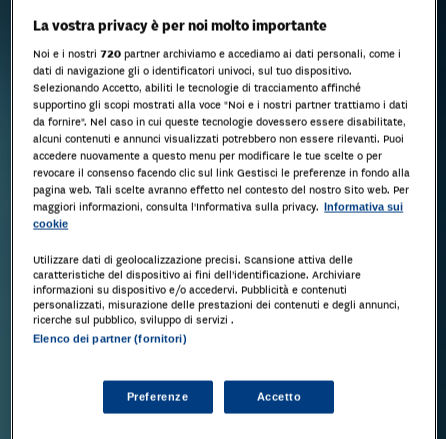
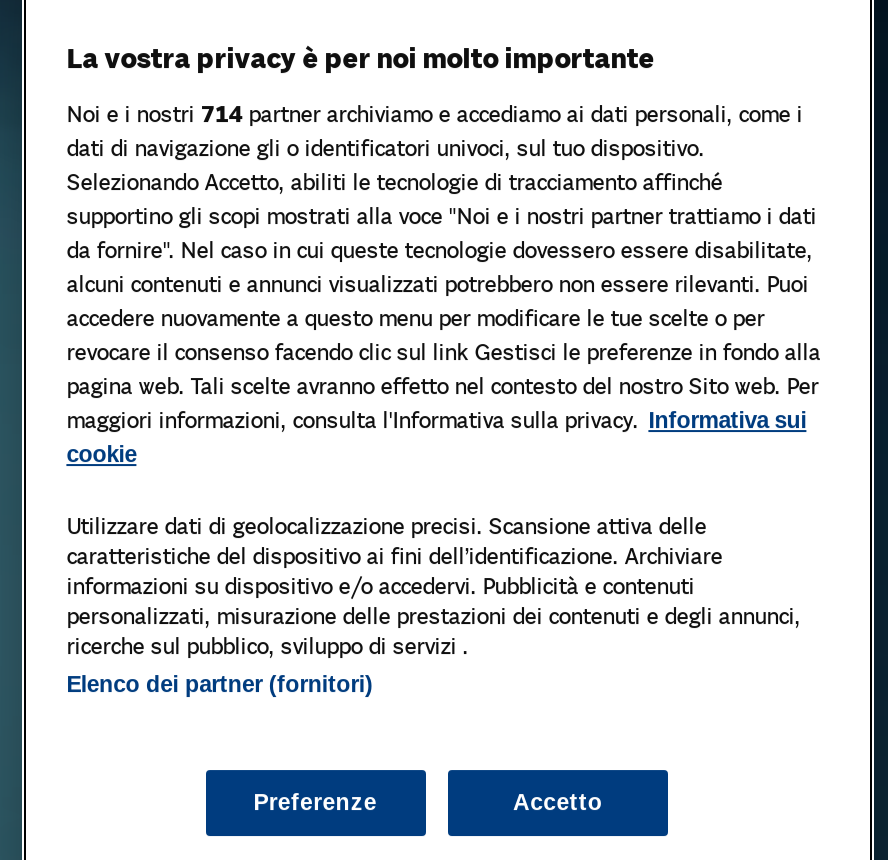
[33,46,401,60] Noi e i nostri 720 partner archiviamo e accediamo ai dati personali, come i -> [66,100,802,128] Noi e i nostri 714 partner archiviamo e accediamo ai dati personali, come i

